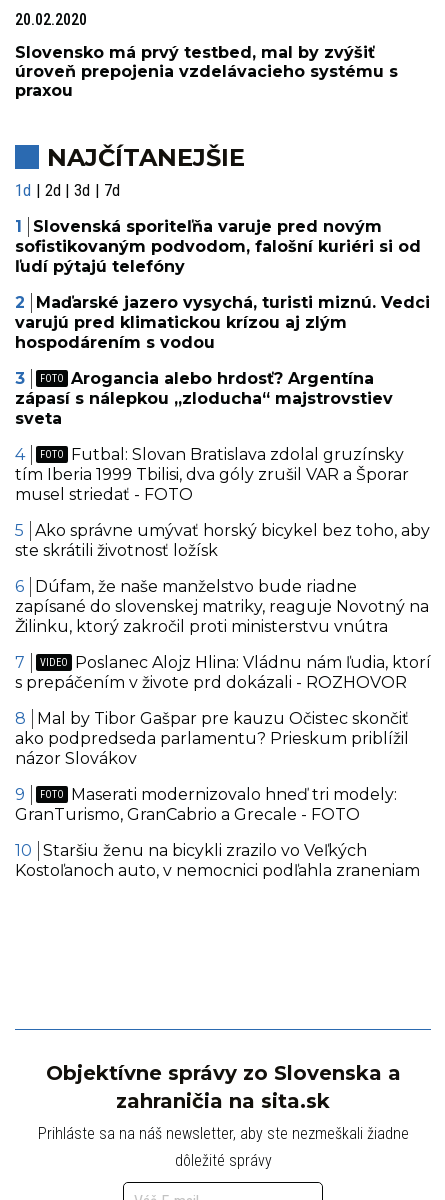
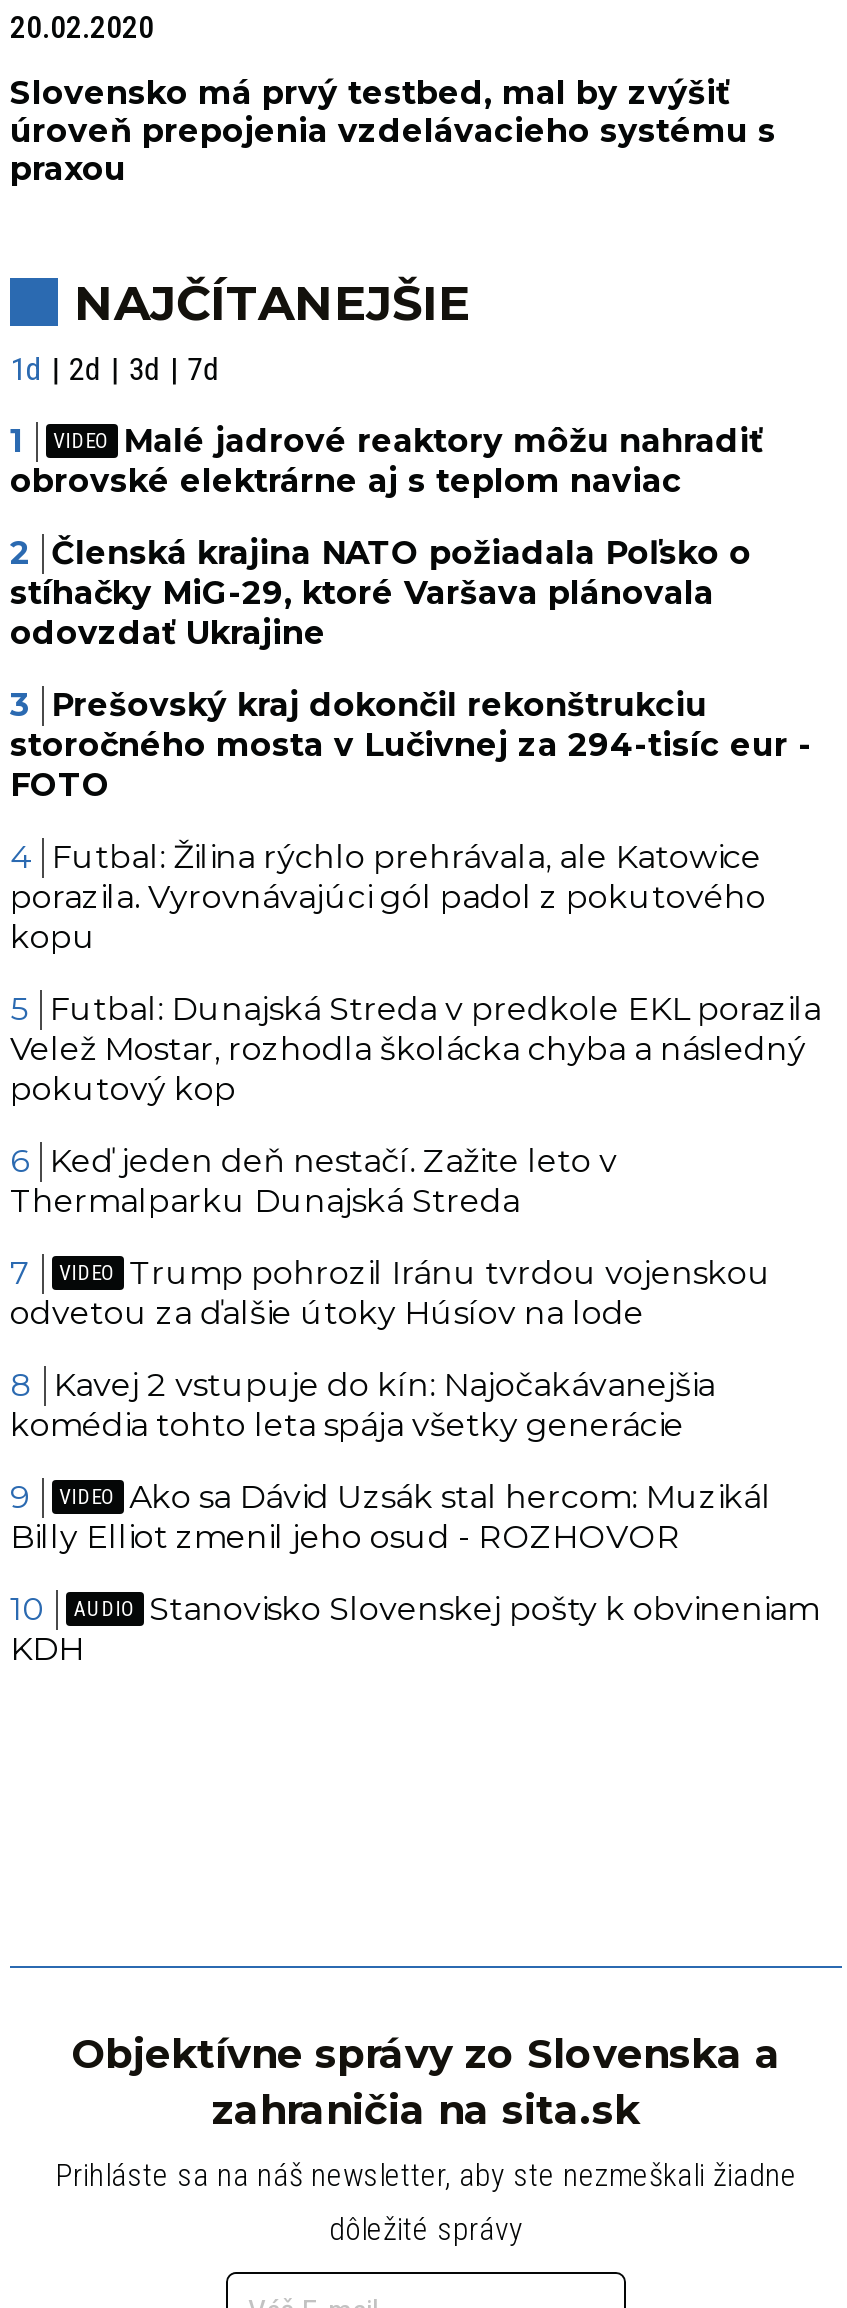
[15,217,421,276] Slovenská sporiteľňa varuje pred novým | sofistikovaným podvodom, falošní kuriéri si od | ľudí pýtajú telefóny -> [10,423,763,501] Malé jadrové reaktory môžu nahradiť | obrovské elektrárne aj s teplom naviac
[15,293,430,352] Maďarské jazero vysychá, turisti miznú. Vedci | varujú pred klimatickou krízou aj zlým | hospodárením s vodou -> [10,535,751,653] Členská krajina NATO požiadala Poľsko o | stíhačky MiG-29, ktoré Varšava plánovala | odovzdať Ukrajine
[15,369,393,428] Arogancia alebo hrdosť? Argentína | zápasí s nálepkou „zloducha“ majstrovstiev | sveta -> [10,687,812,805] Prešovský kraj dokončil rekonštrukciu | storočného mosta v Lučivnej za 294-tisíc eur - | FOTO
[15,445,409,504] Futbal: Slovan Bratislava zdolal gruzínsky | tím Iberia 1999 Tbilisi, dva góly zrušil VAR a Šporar | musel striedať - FOTO -> [10,839,766,957] Futbal: Žilina rýchlo prehrávala, ale Katowice | porazila. Vyrovnávajúci gól padol z pokutového | kopu
[15,521,430,560] Ako správne umývať horský bicykel bez toho, aby | ste skrátili životnosť ložísk -> [10,991,821,1109] Futbal: Dunajská Streda v predkole EKL porazila | Velež Mostar, rozhodla školácka chyba a následný | pokutový kop
[15,577,429,636] Dúfam, že naše manželstvo bude riadne | zapísané do slovenskej matriky, reaguje Novotný na | Žilinku, ktorý zakročil proti ministerstvu vnútra -> [10,1143,617,1221] Keď jeden deň nestačí. Zažite leto v | Thermalparku Dunajská Streda
[15,653,431,692] Poslanec Alojz Hlina: Vládnu nám ľudia, ktorí | s prepáčením v živote prd dokázali - ROZHOVOR -> [10,1255,771,1333] Trump pohrozil Iránu tvrdou vojenskou | odvetou za ďalšie útoky Húsíov na lode
[15,709,409,768] Mal by Tibor Gašpar pre kauzu Očistec skončiť | ako podpredseda parlamentu? Prieskum priblížil | názor Slovákov -> [10,1367,715,1445] Kavej 2 vstupuje do kín: Najočakávanejšia | komédia tohto leta spája všetky generácie
[15,785,397,824] Maserati modernizovalo hneď tri modely: | GranTurismo, GranCabrio a Grecale - FOTO -> [10,1479,771,1557] Ako sa Dávid Uzsák stal hercom: Muzikál | Billy Elliot zmenil jeho osud - ROZHOVOR
[15,841,420,880] Staršiu ženu na bicykli zrazilo vo Veľkých | Kostoľanoch auto, v nemocnici podľahla zraneniam -> [10,1591,819,1669] Stanovisko Slovenskej pošty k obvineniam | KDH

